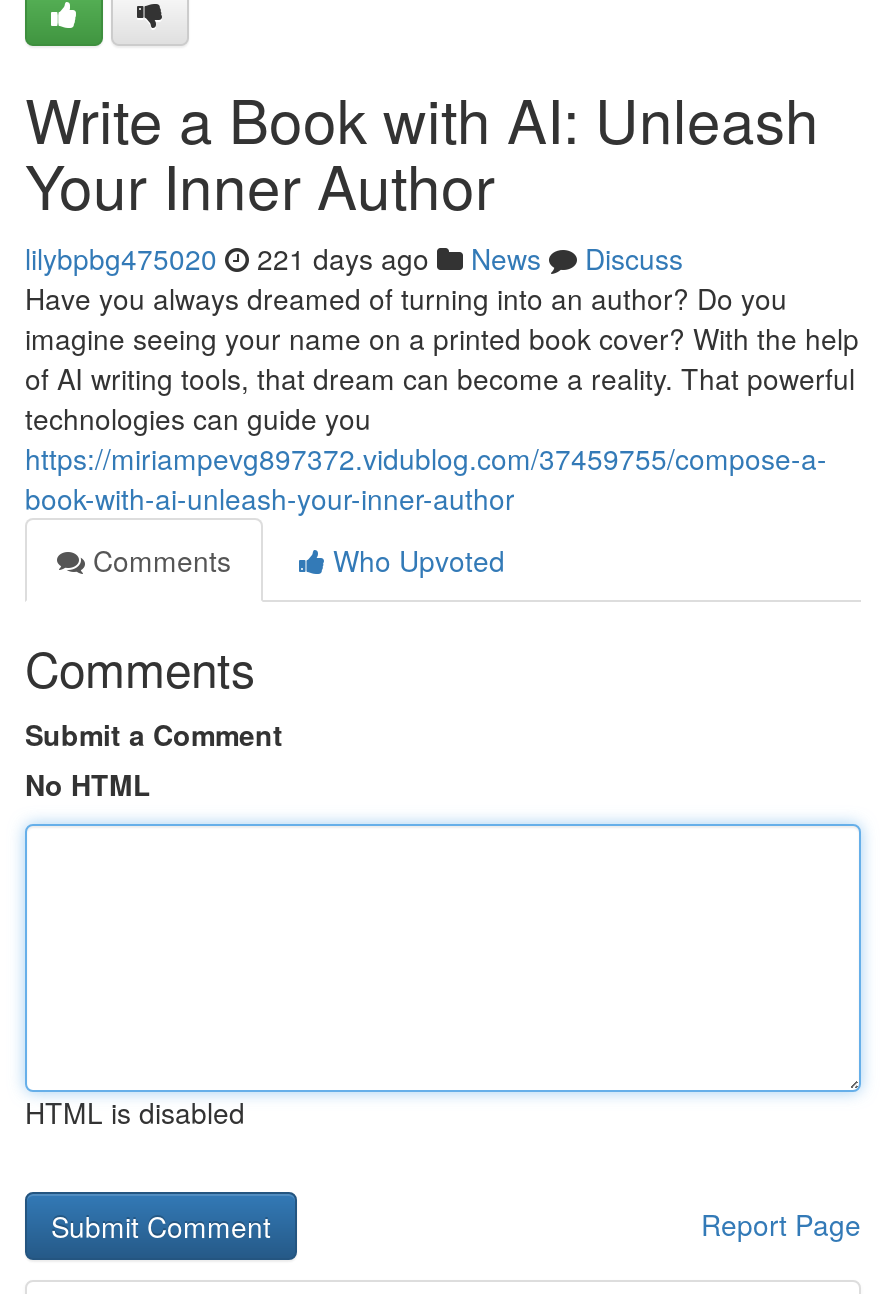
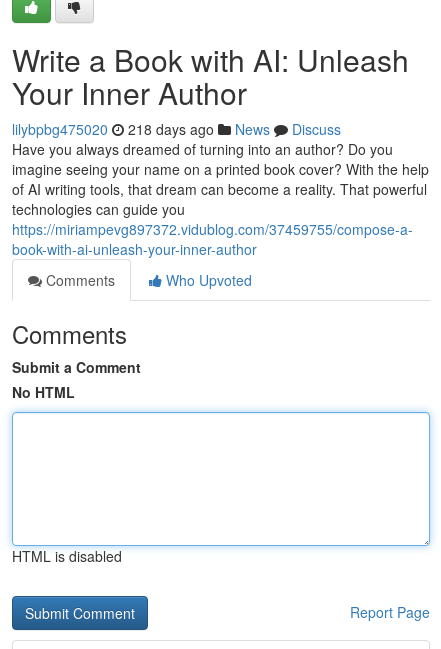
[25,238,683,278] lilybpbg475020 221 days ago News Discuss -> [12,119,341,139] lilybpbg475020 218 days ago News Discuss

